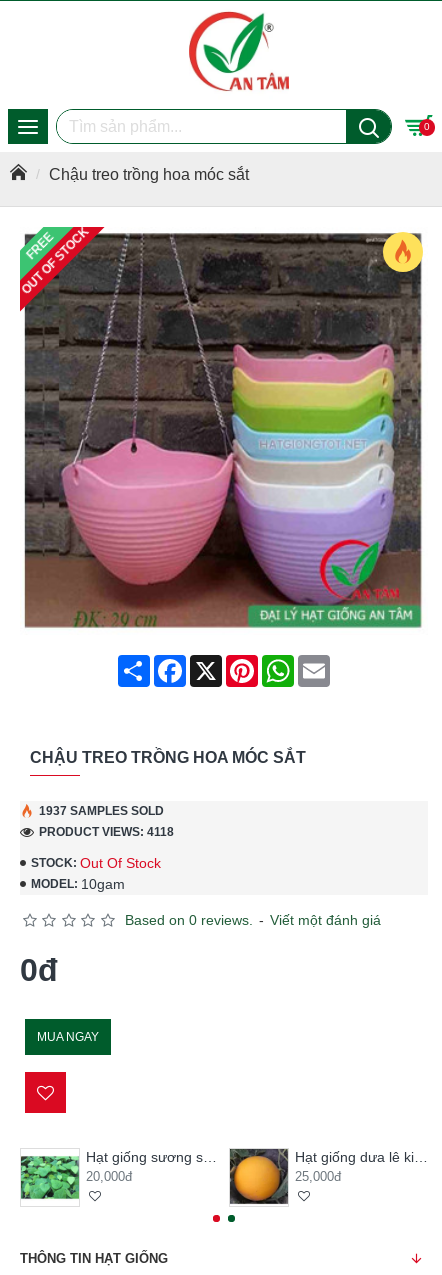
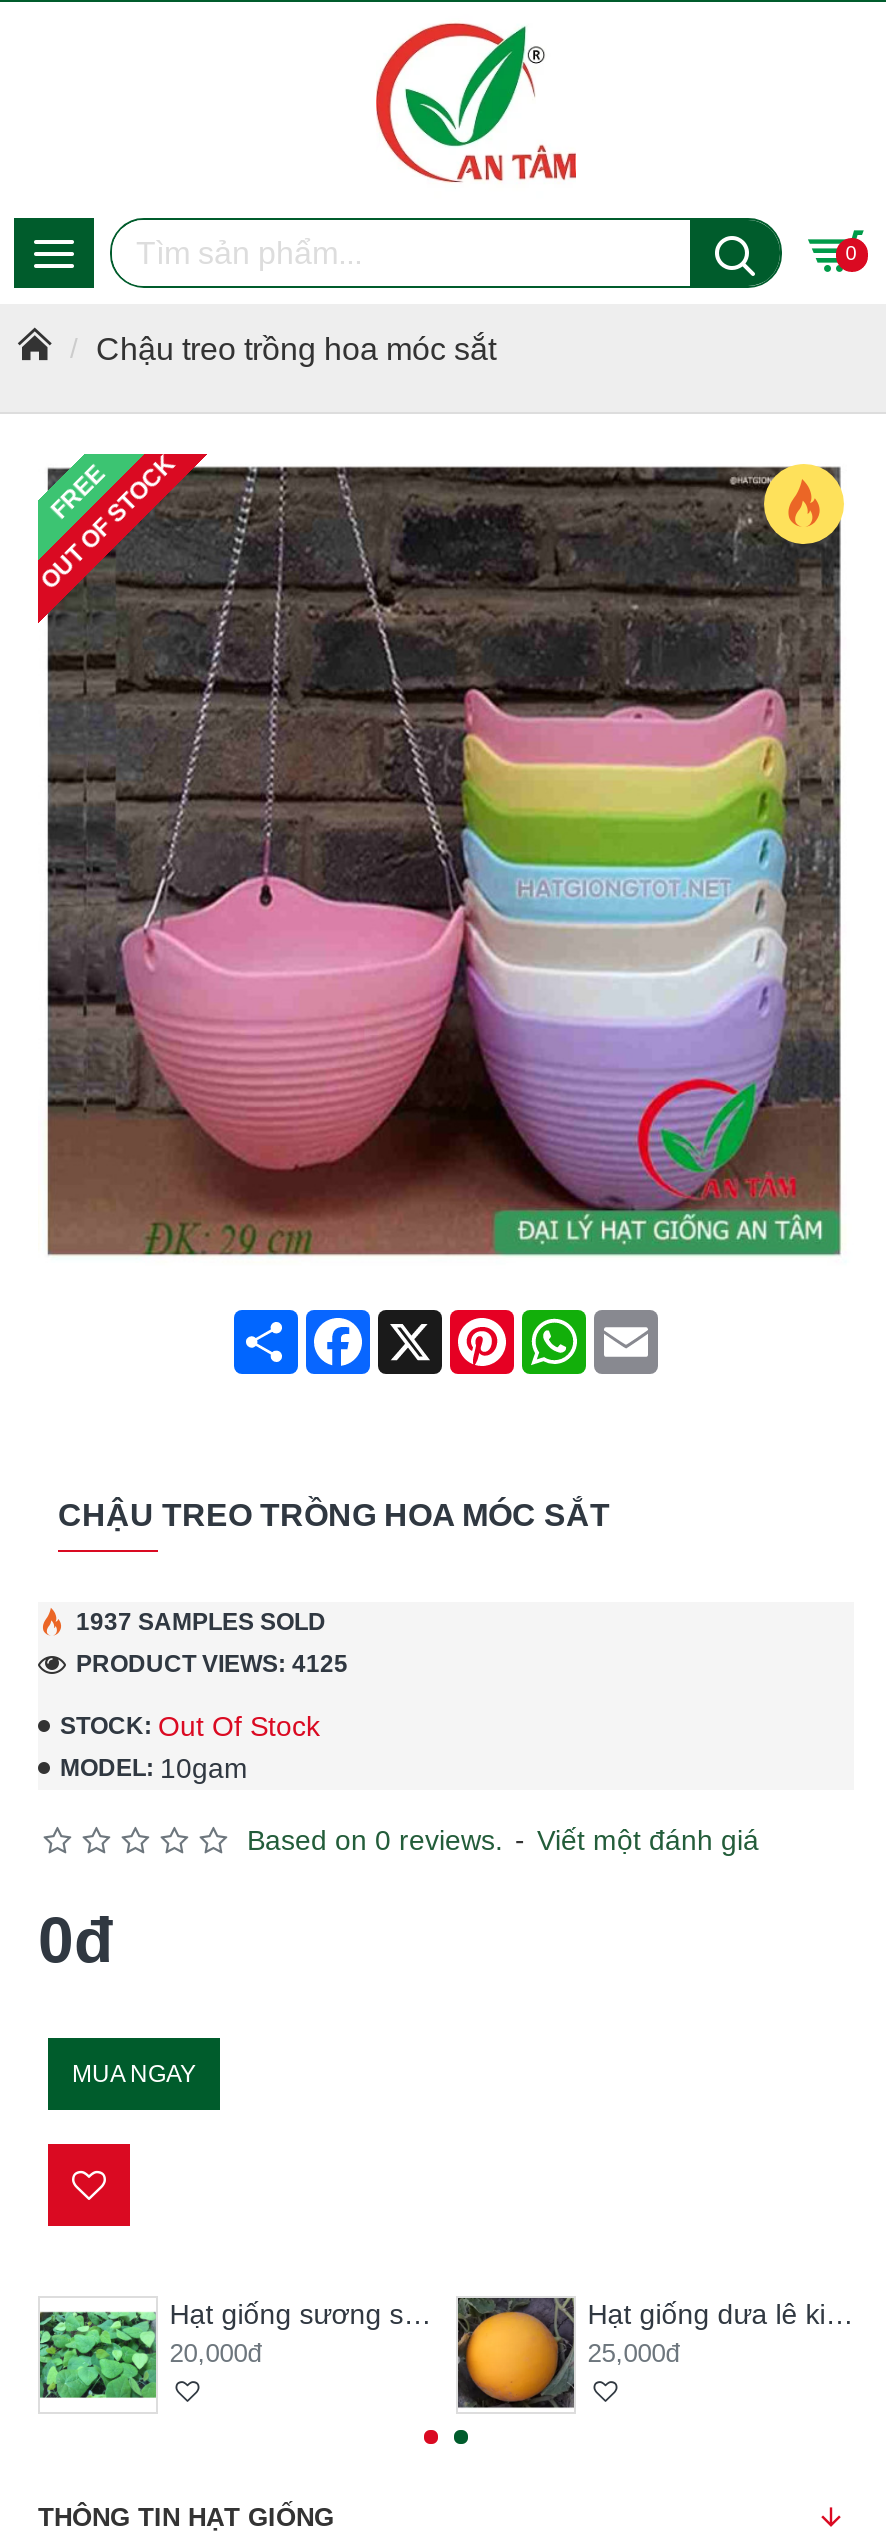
[39,825,174,839] PRODUCT VIEWS: 4118 -> [76,1650,348,1678] PRODUCT VIEWS: 4125

